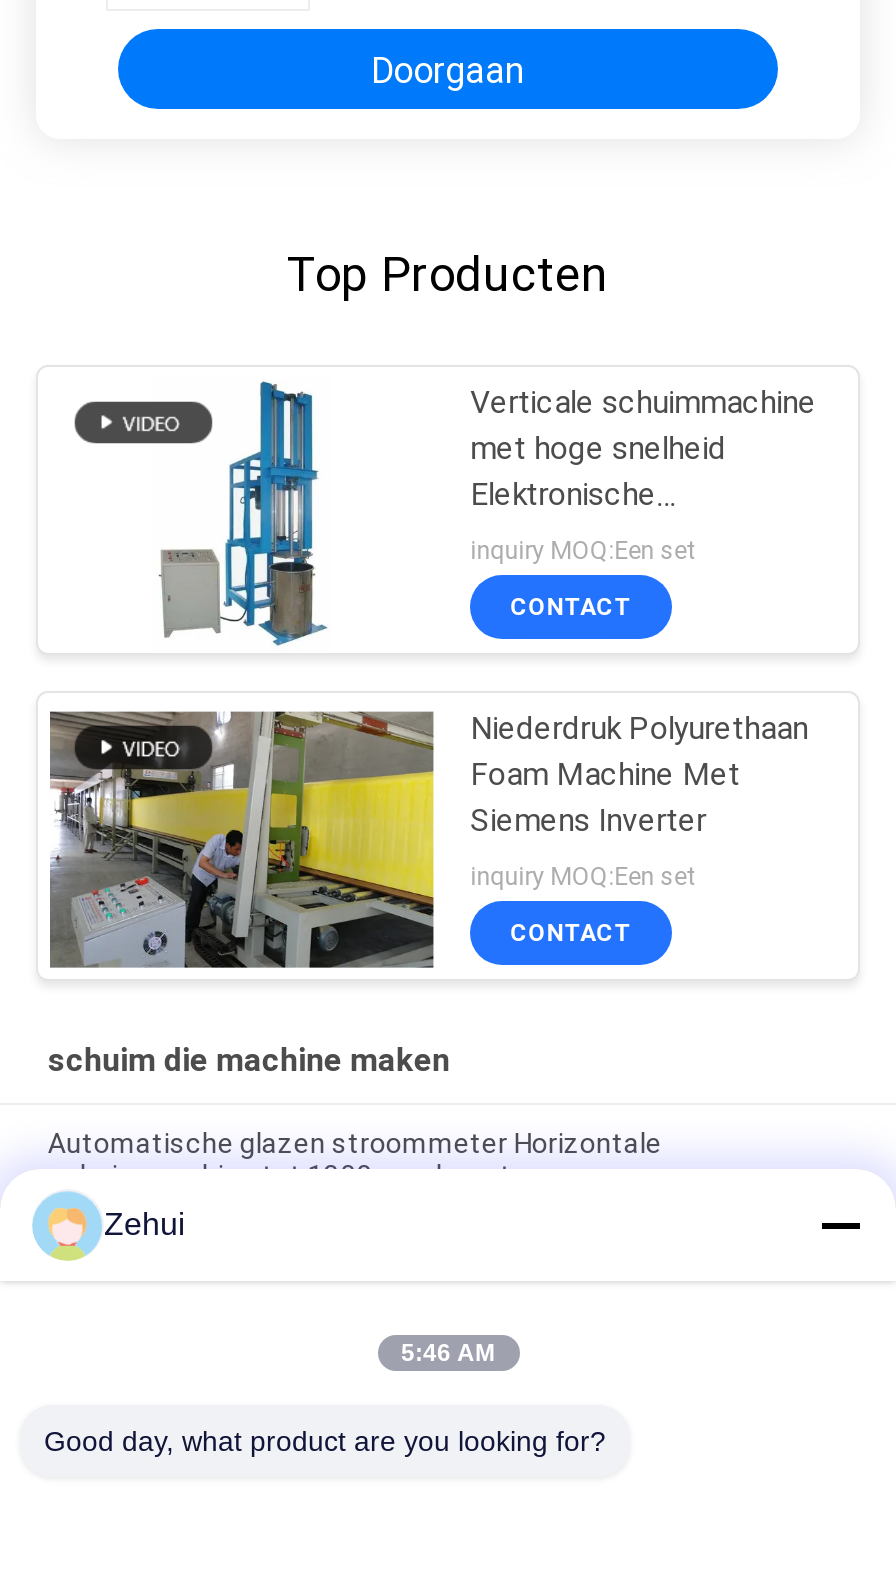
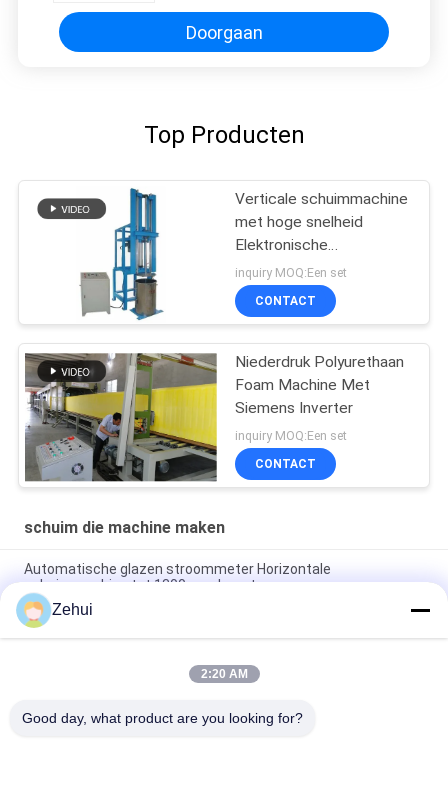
[401,1339,495,1367] 5:46 AM -> [200,667,247,681] 2:20 AM

